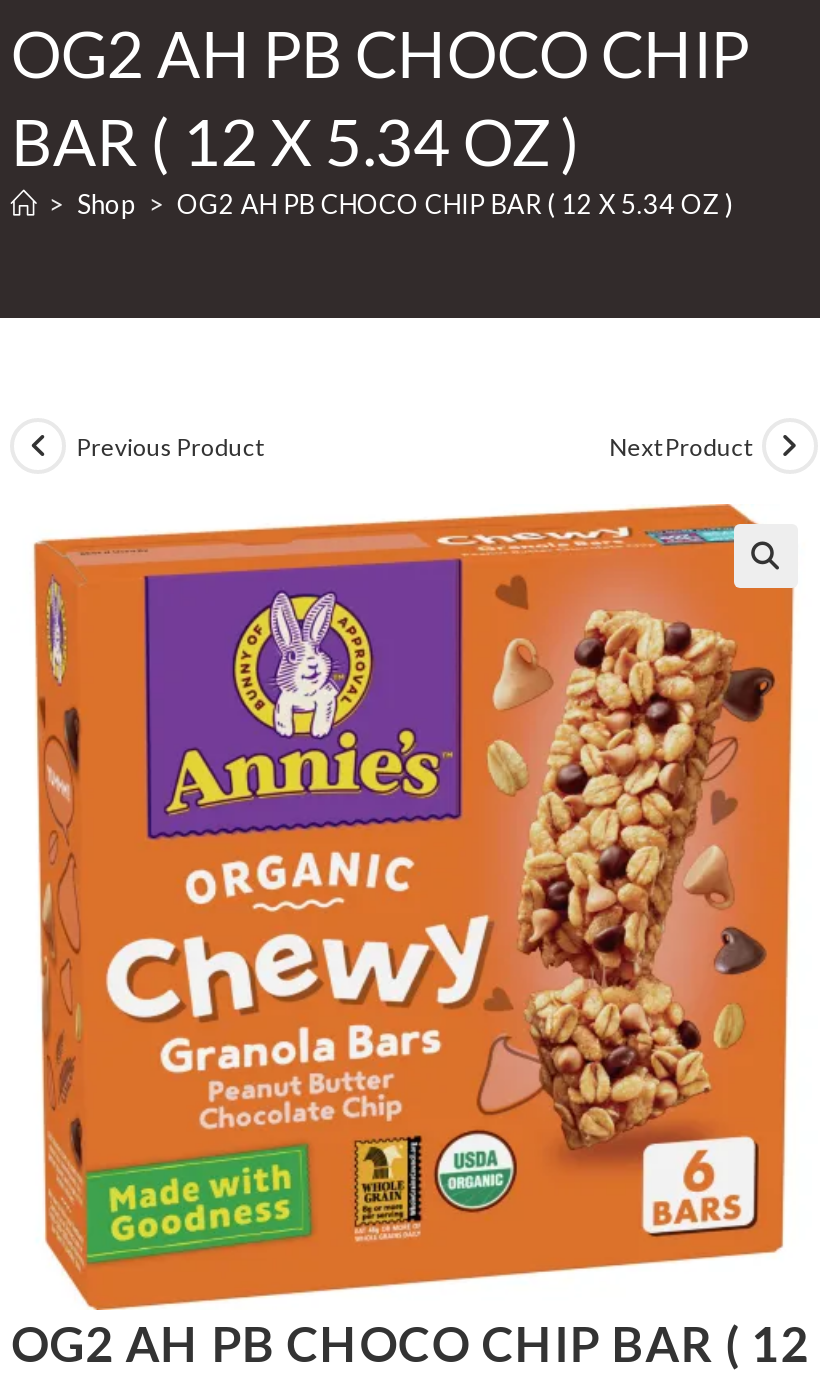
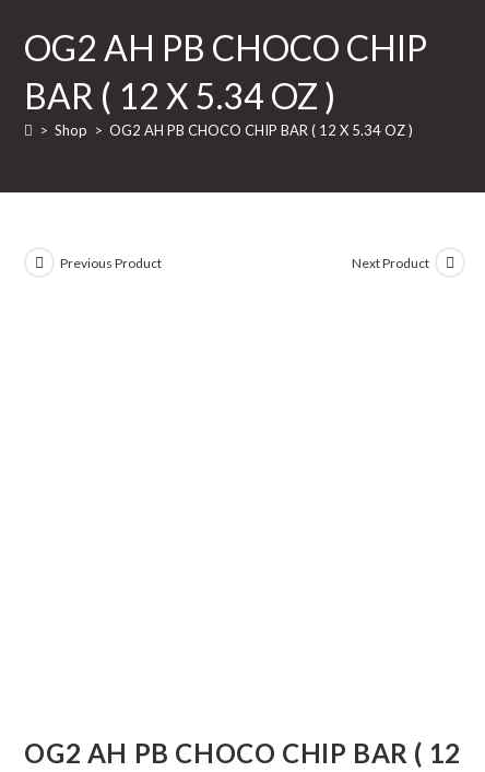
[32,502,796,1310] [image] -> none

